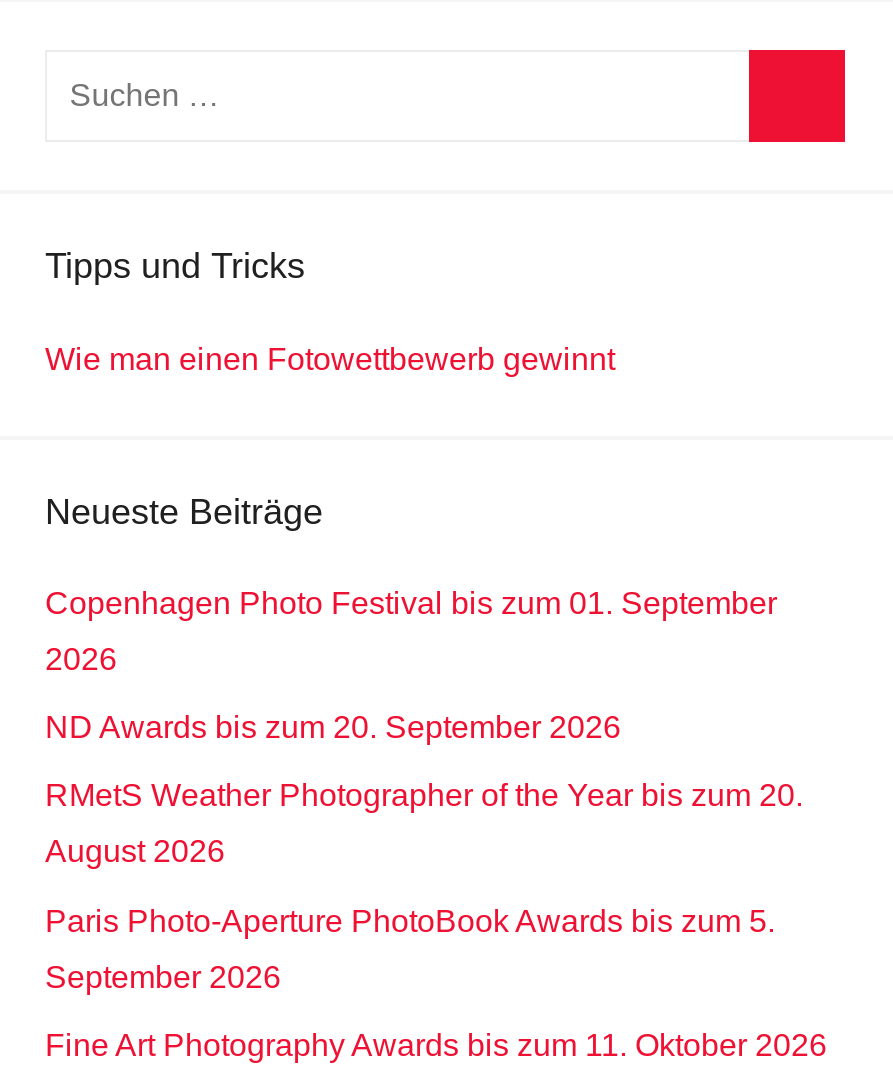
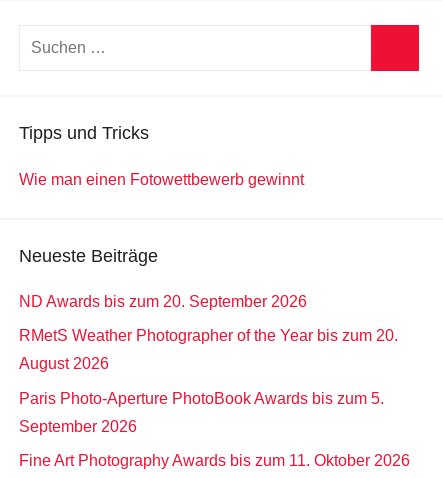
[45,586,777,676] Copenhagen Photo Festival bis zum 01. September | 2026 -> none

